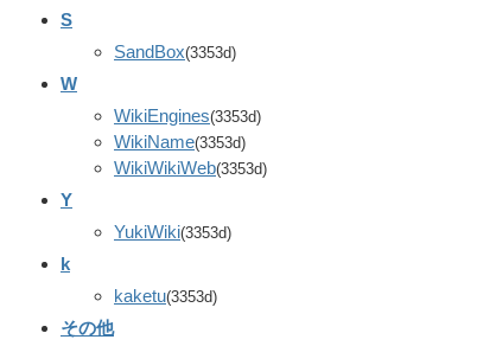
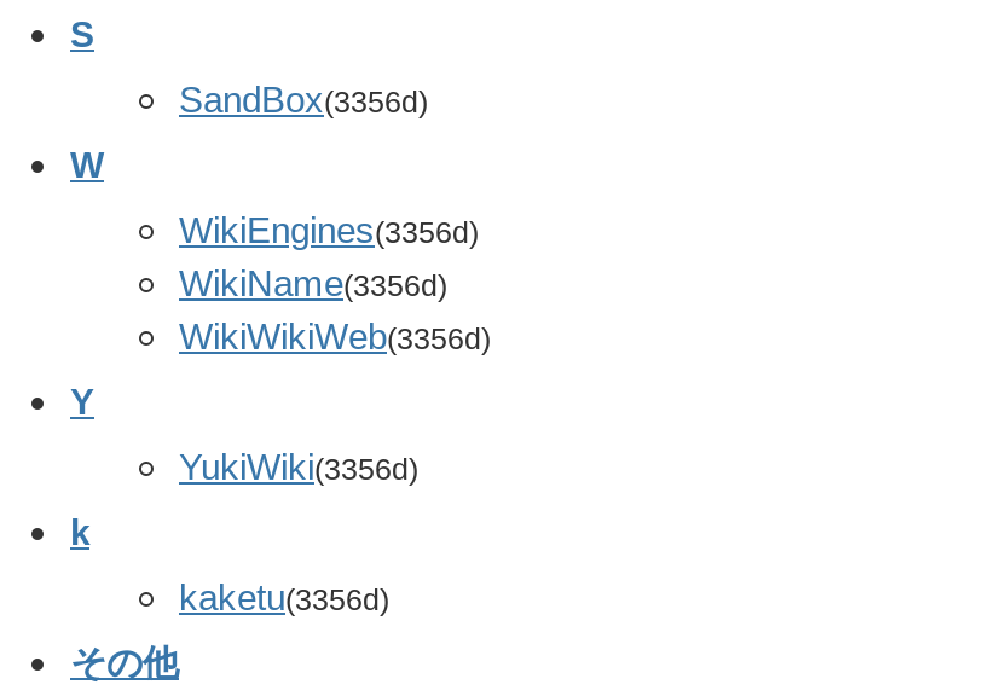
[114,42,236,62] SandBox(3353d) -> [179,79,428,120] SandBox(3356d)
[114,106,261,126] WikiEngines(3353d) -> [179,209,479,250] WikiEngines(3356d)
[114,132,246,152] WikiName(3353d) -> [179,262,447,304] WikiName(3356d)
[114,158,267,178] WikiWikiWeb(3353d) -> [179,316,491,357] WikiWikiWeb(3356d)
[114,222,231,242] YukiWiki(3353d) -> [179,446,418,487] YukiWiki(3356d)
[114,286,217,306] kaketu(3353d) -> [179,577,389,618] kaketu(3356d)

